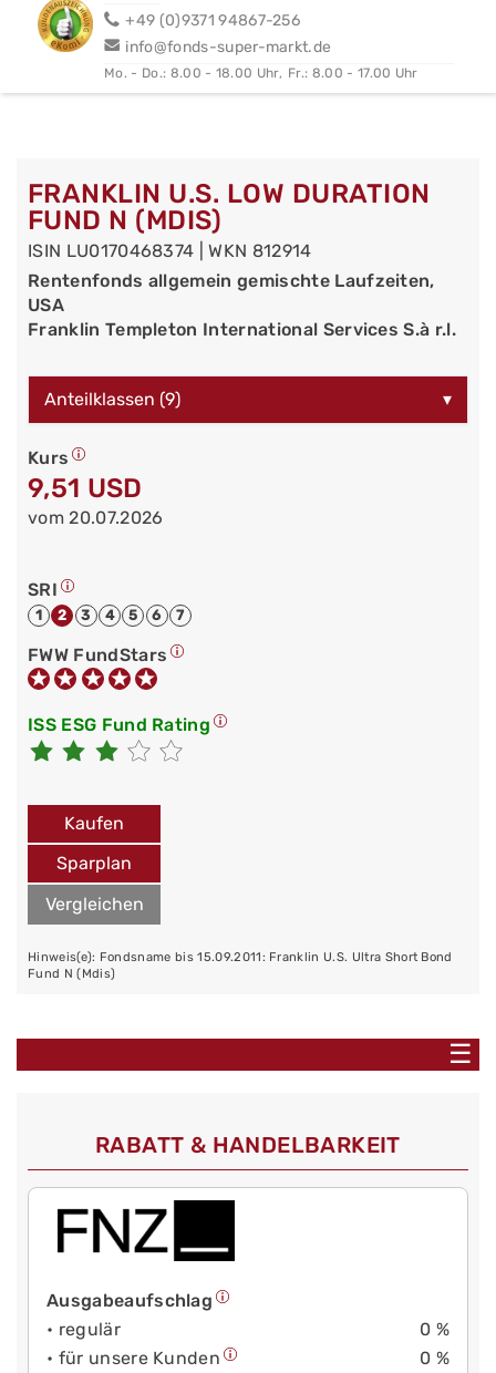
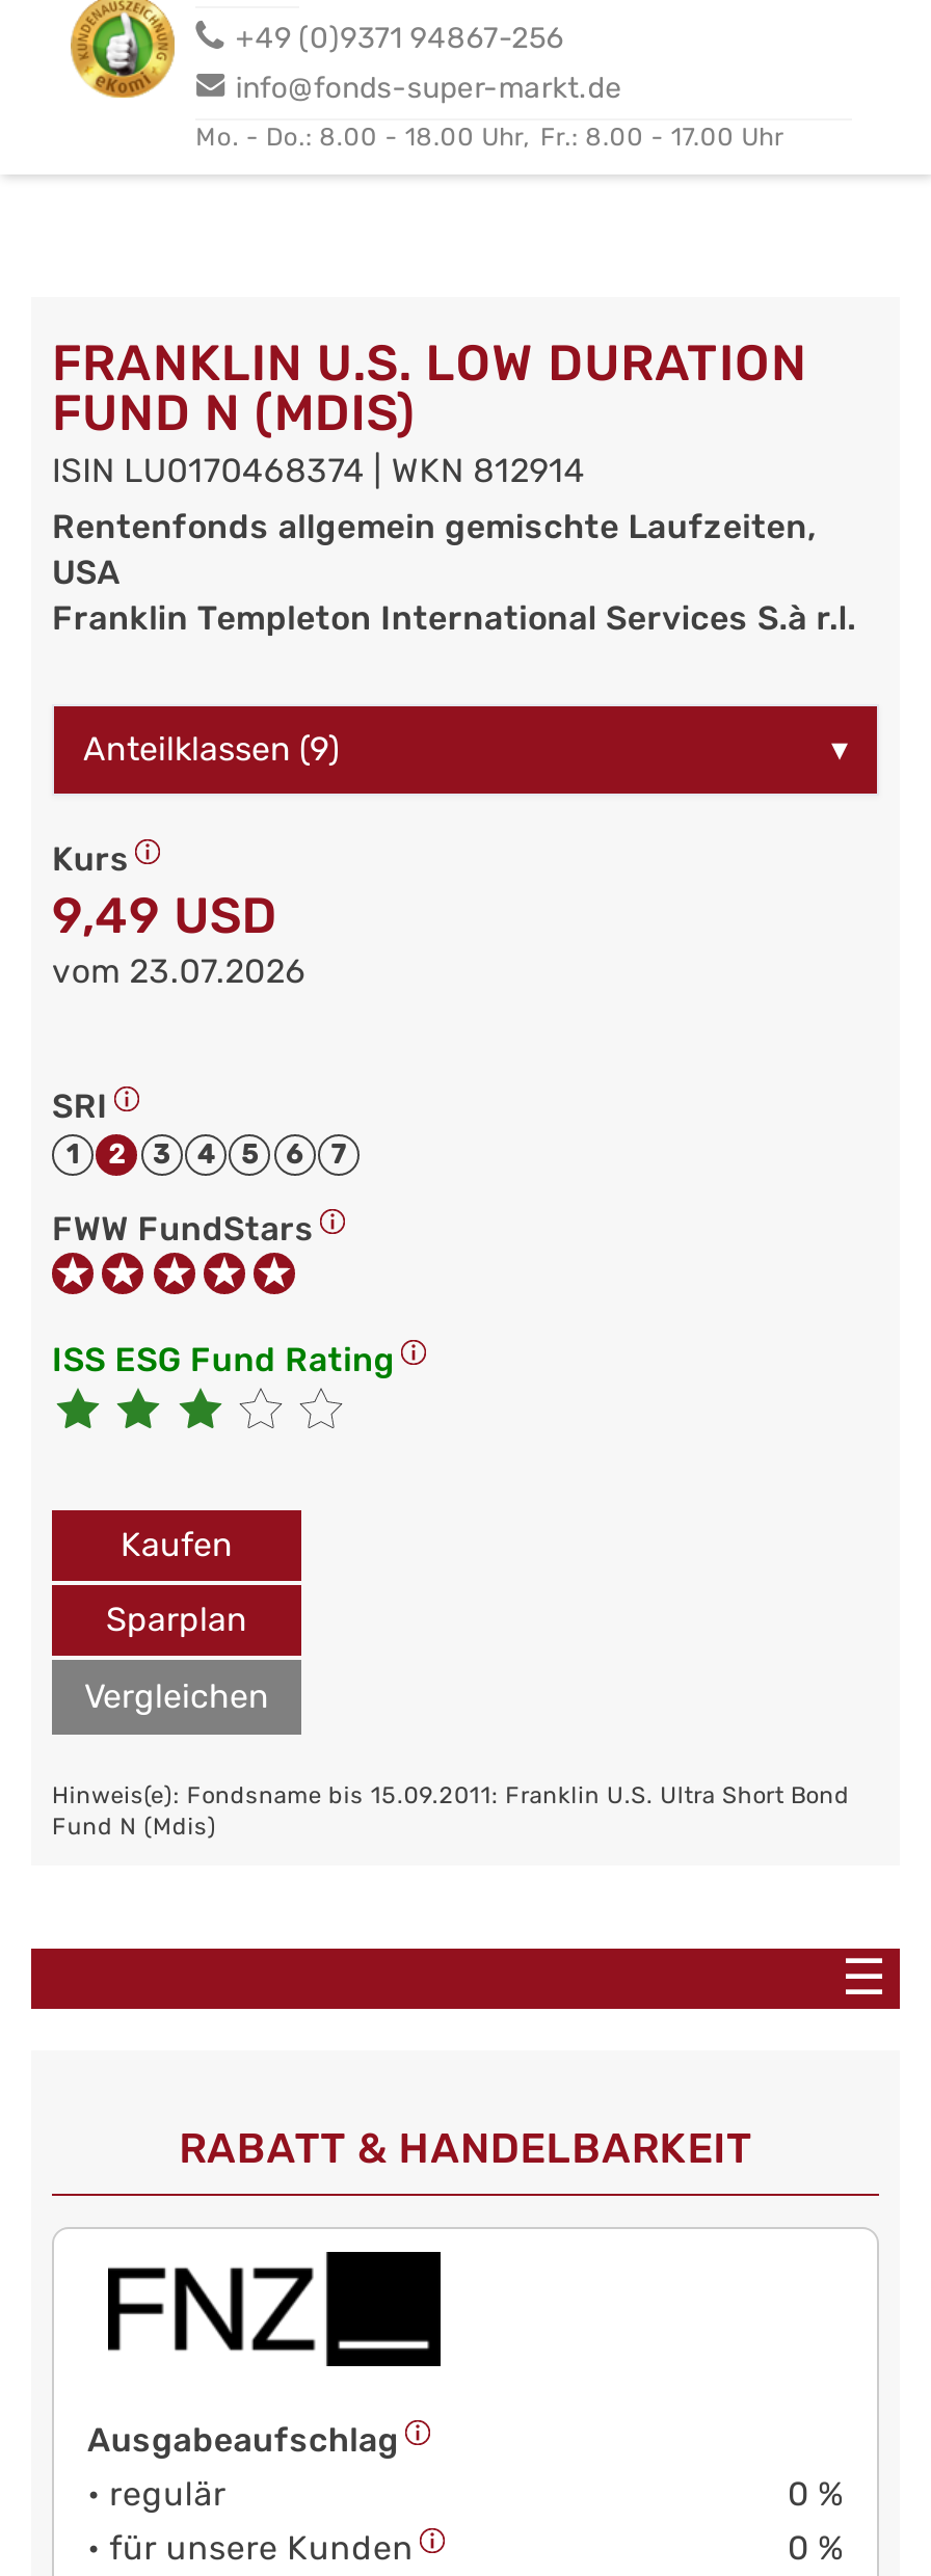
[28,473,142,504] 9,51 USD -> [52,887,278,945] 9,49 USD
[28,507,163,528] vom 20.07.2026 -> [52,951,307,991] vom 23.07.2026

